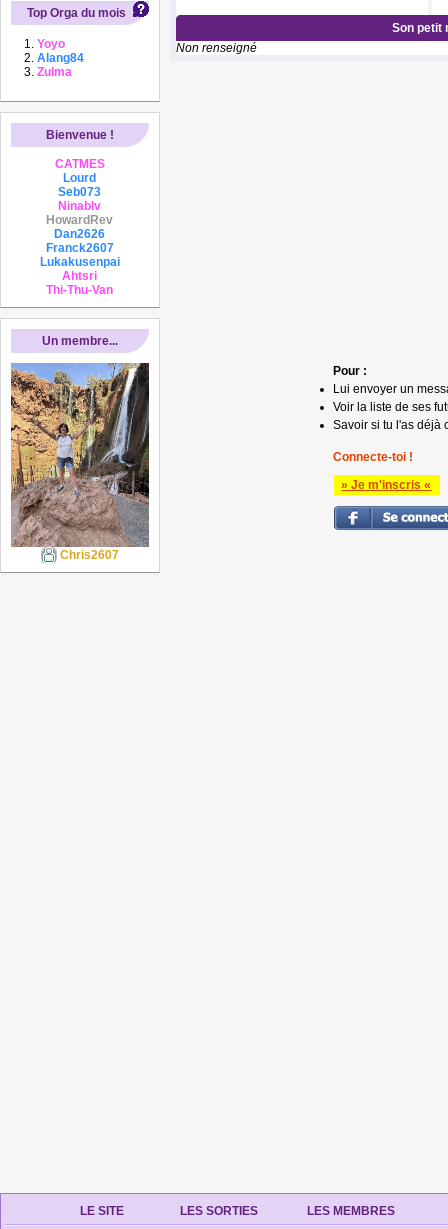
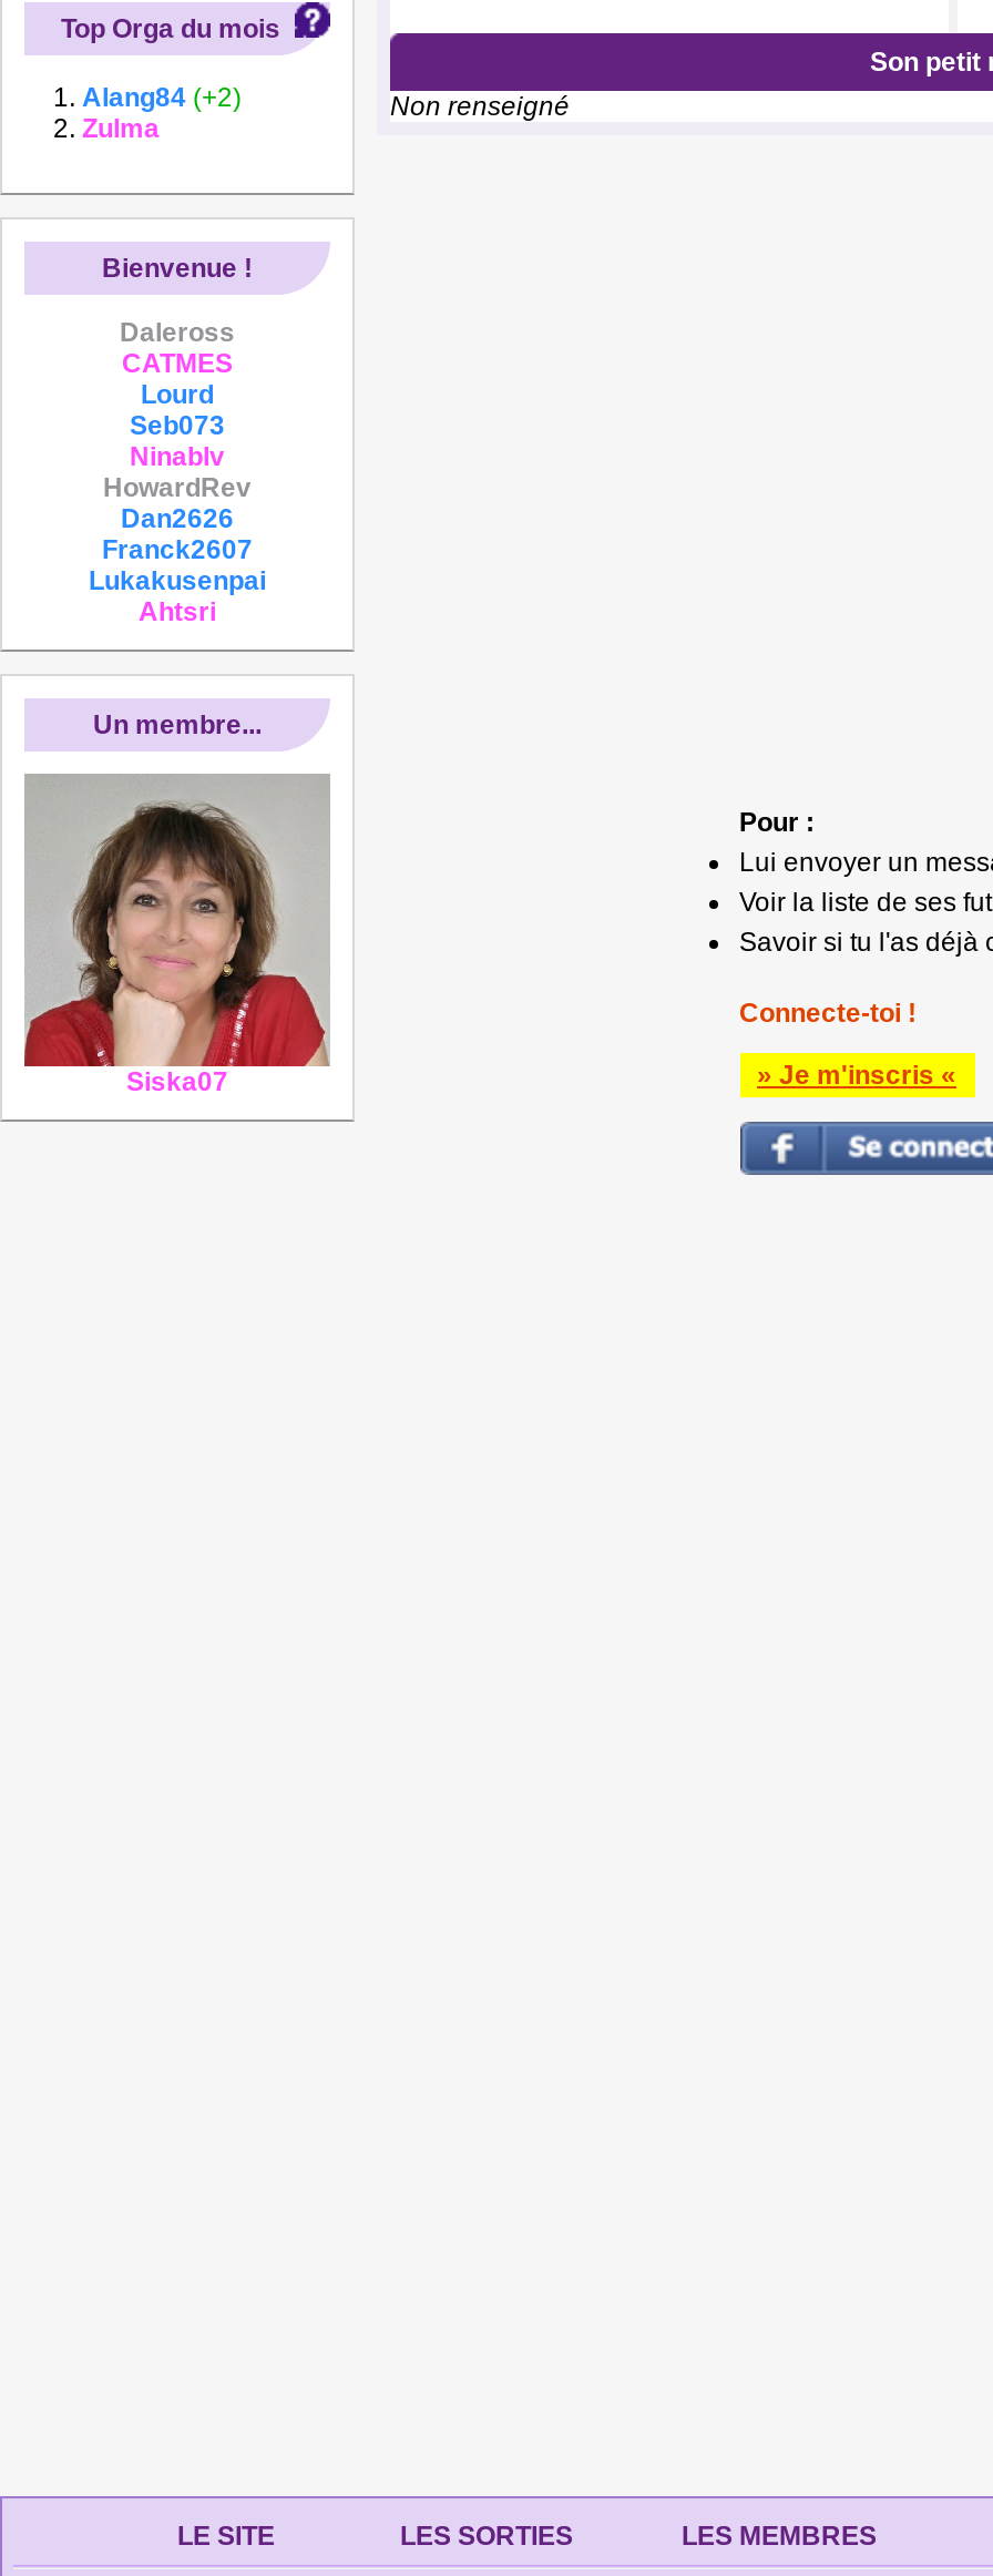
[37,37,84,65] Yoyo | Alang84 -> [82,82,242,113] Alang84 (+2)
none -> [120,317,235,348] Daleross
[46,283,113,297] Thi-Thu-Van -> none
[10,363,150,562] [image] | Chris2607 -> [24,774,330,1097] [image] | Siska07

